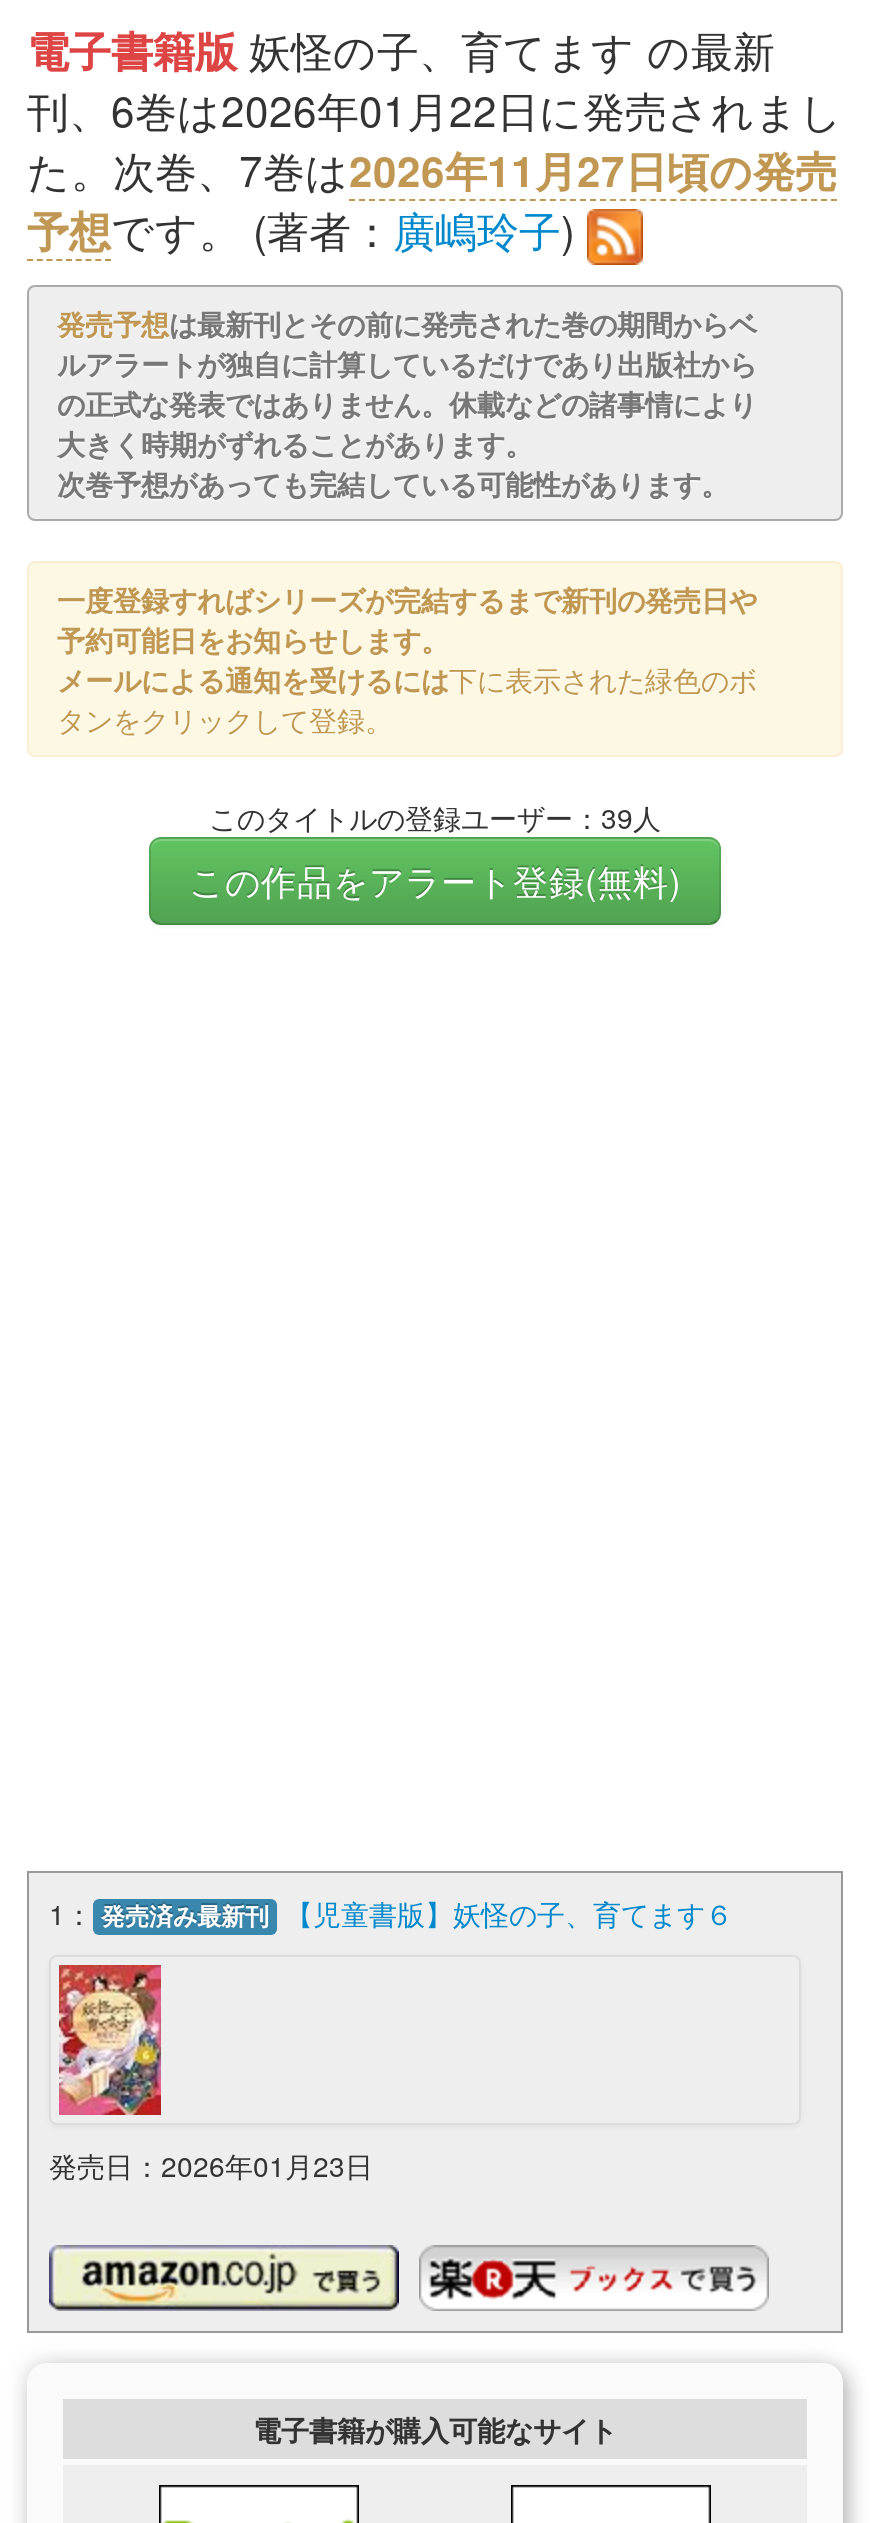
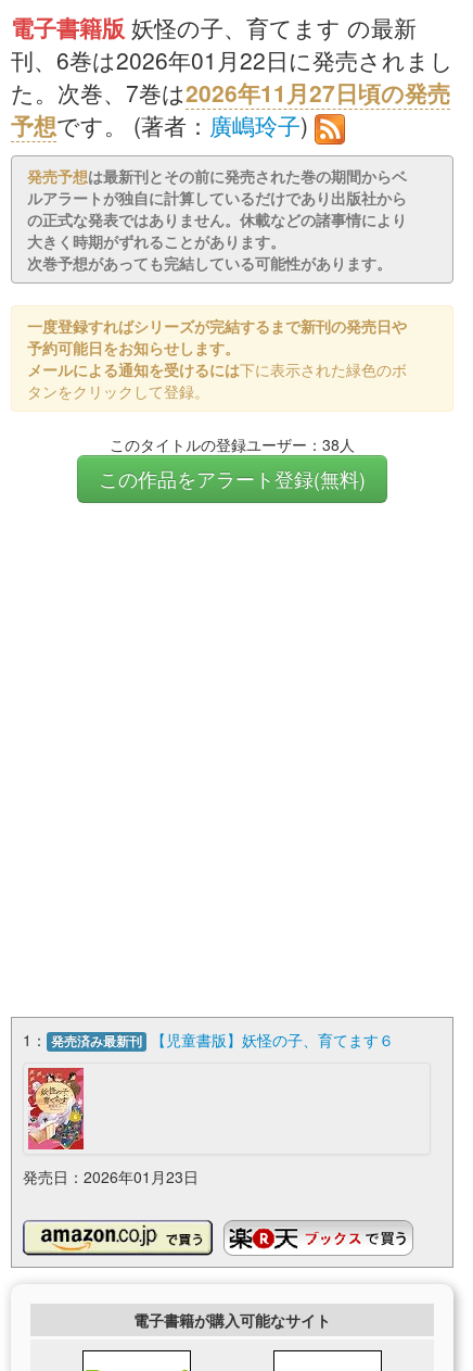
[209,796,661,836] このタイトルの登録ユーザー：39人 -> [110,433,355,455] このタイトルの登録ユーザー：38人

